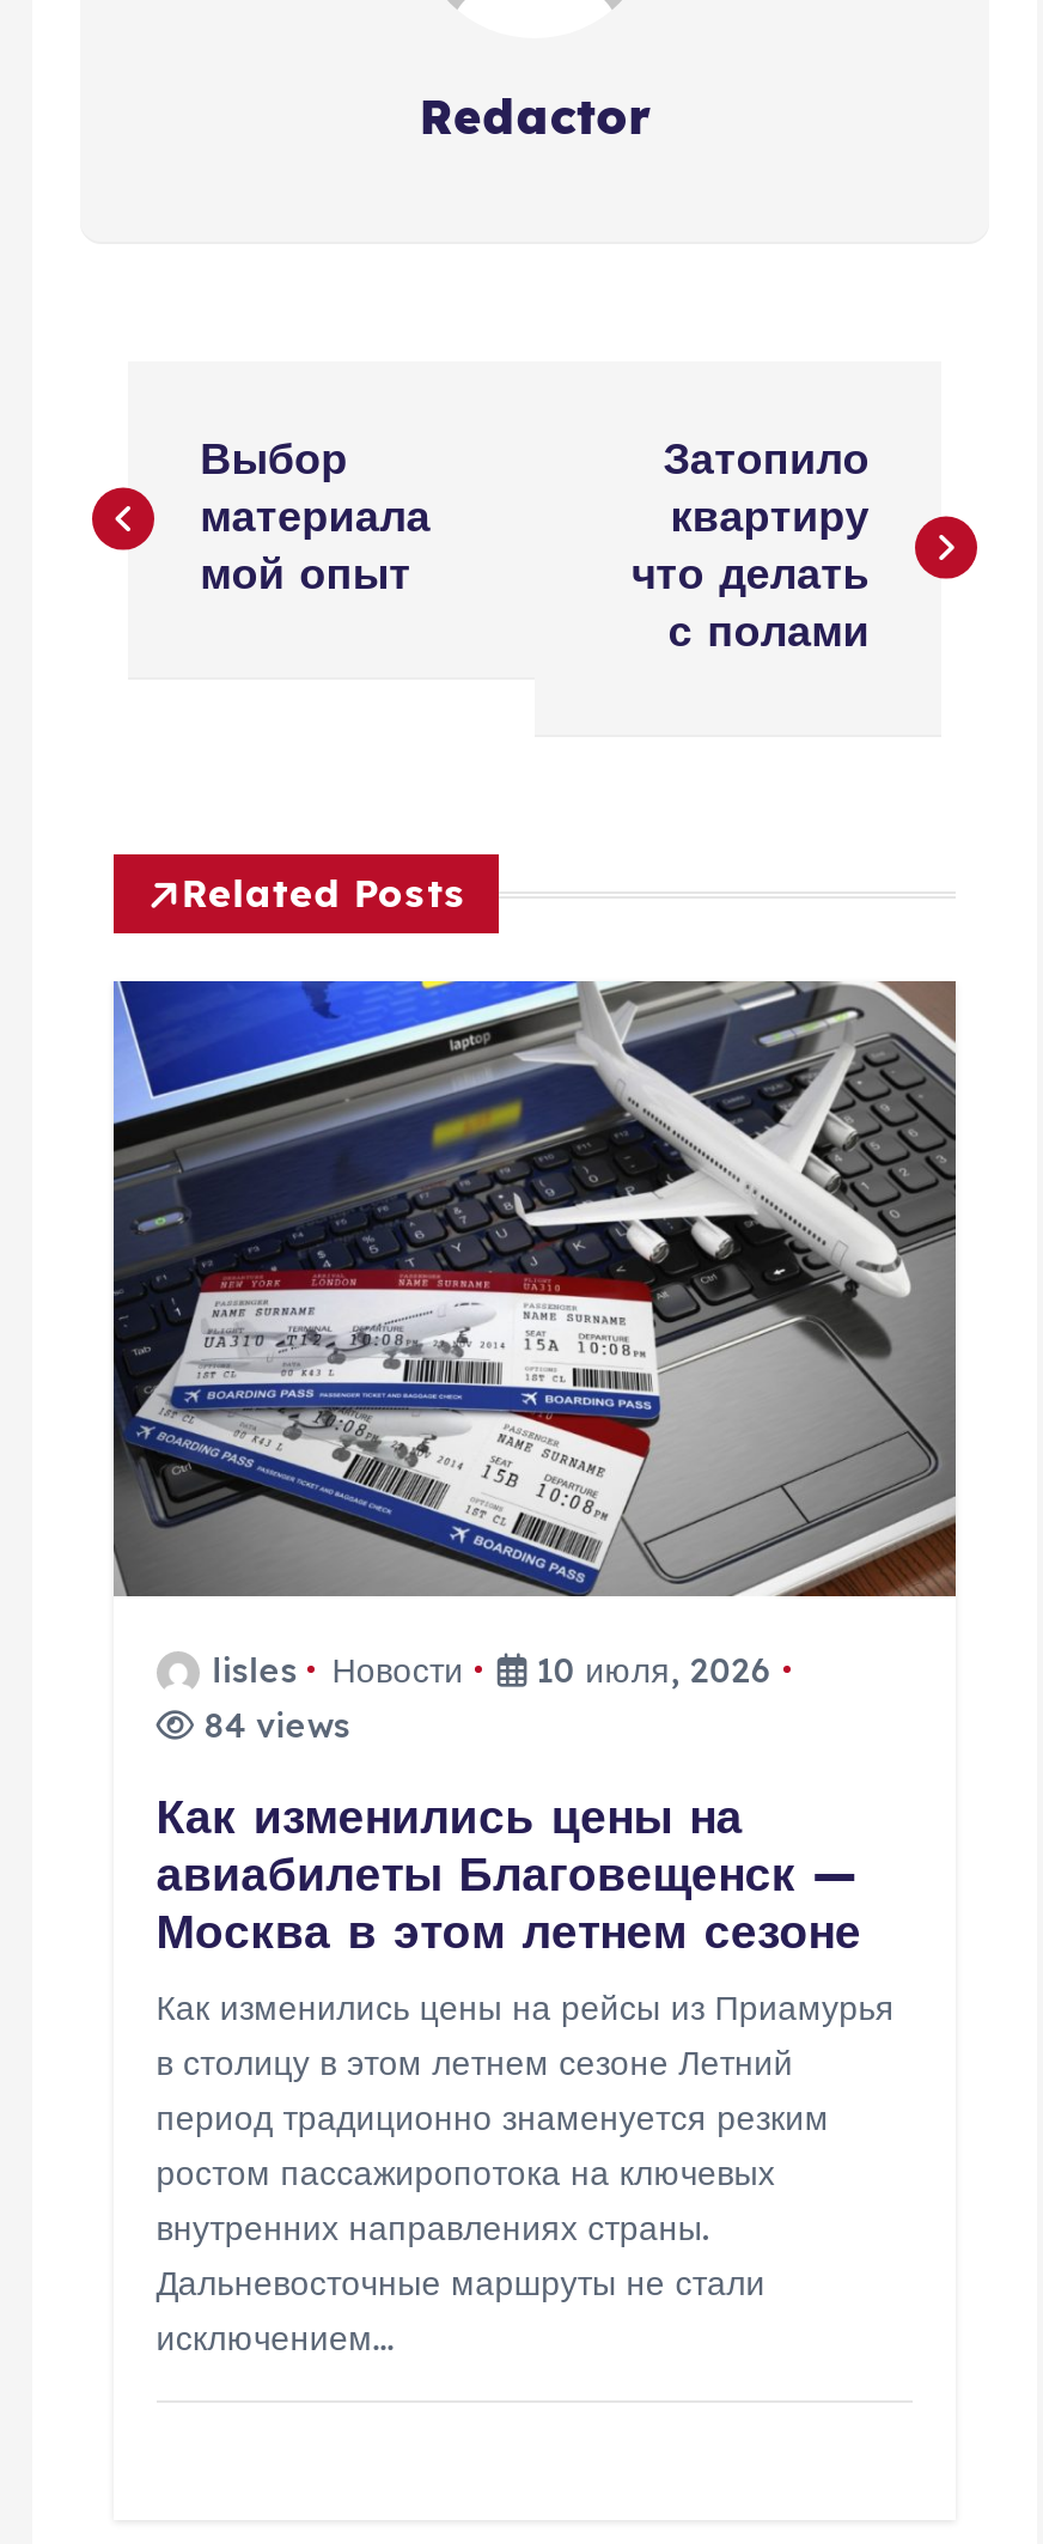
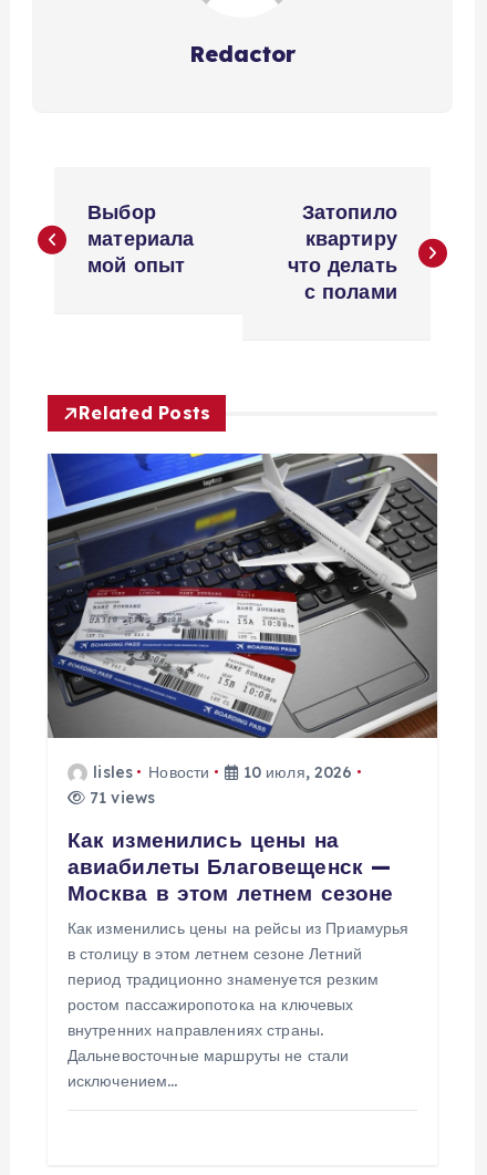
[195,1703,351,1746] 84 views -> [85,787,155,807] 71 views

